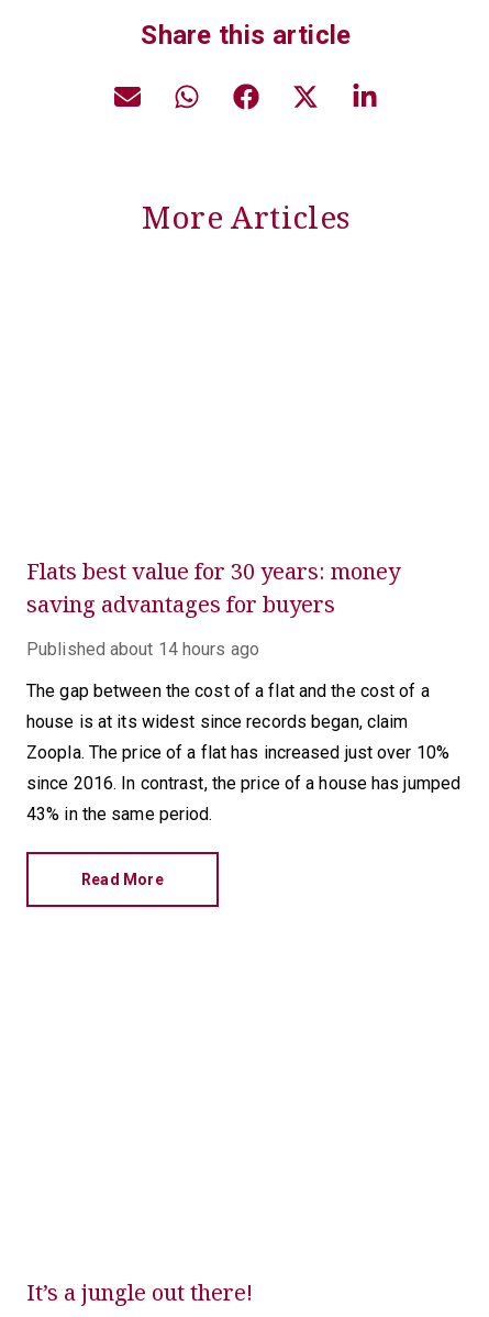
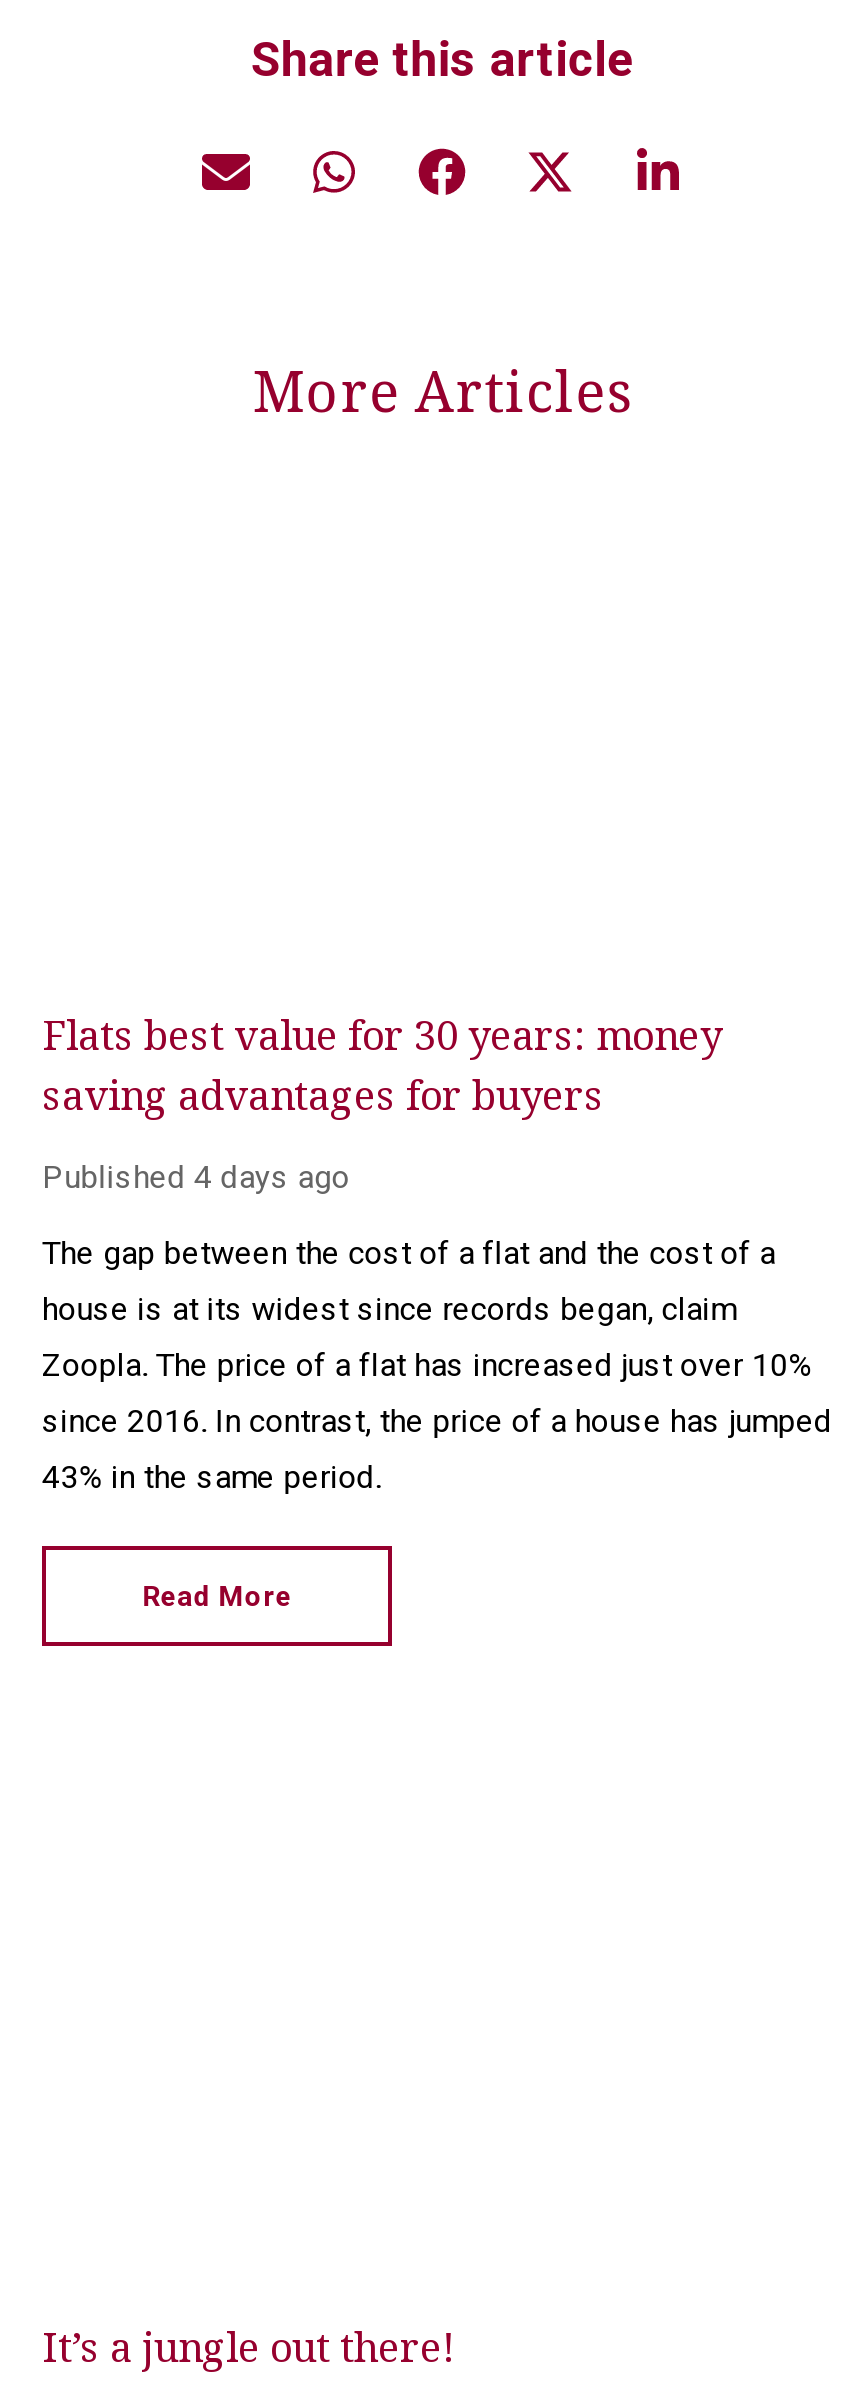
[26,638,259,659] Published about 14 hours ago -> [42,1158,350,1196] Published 4 days ago

